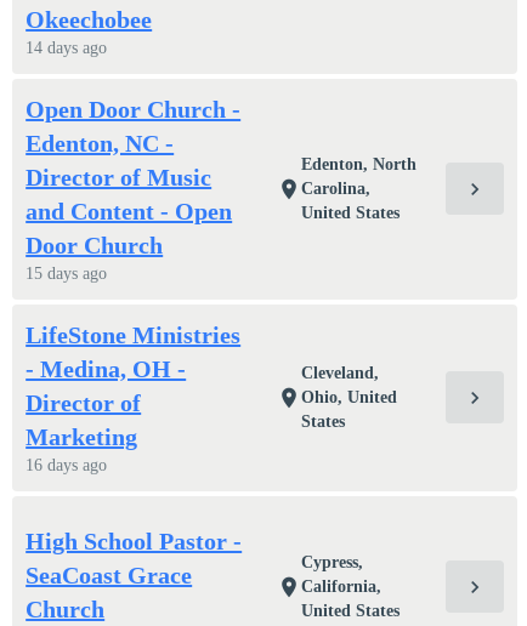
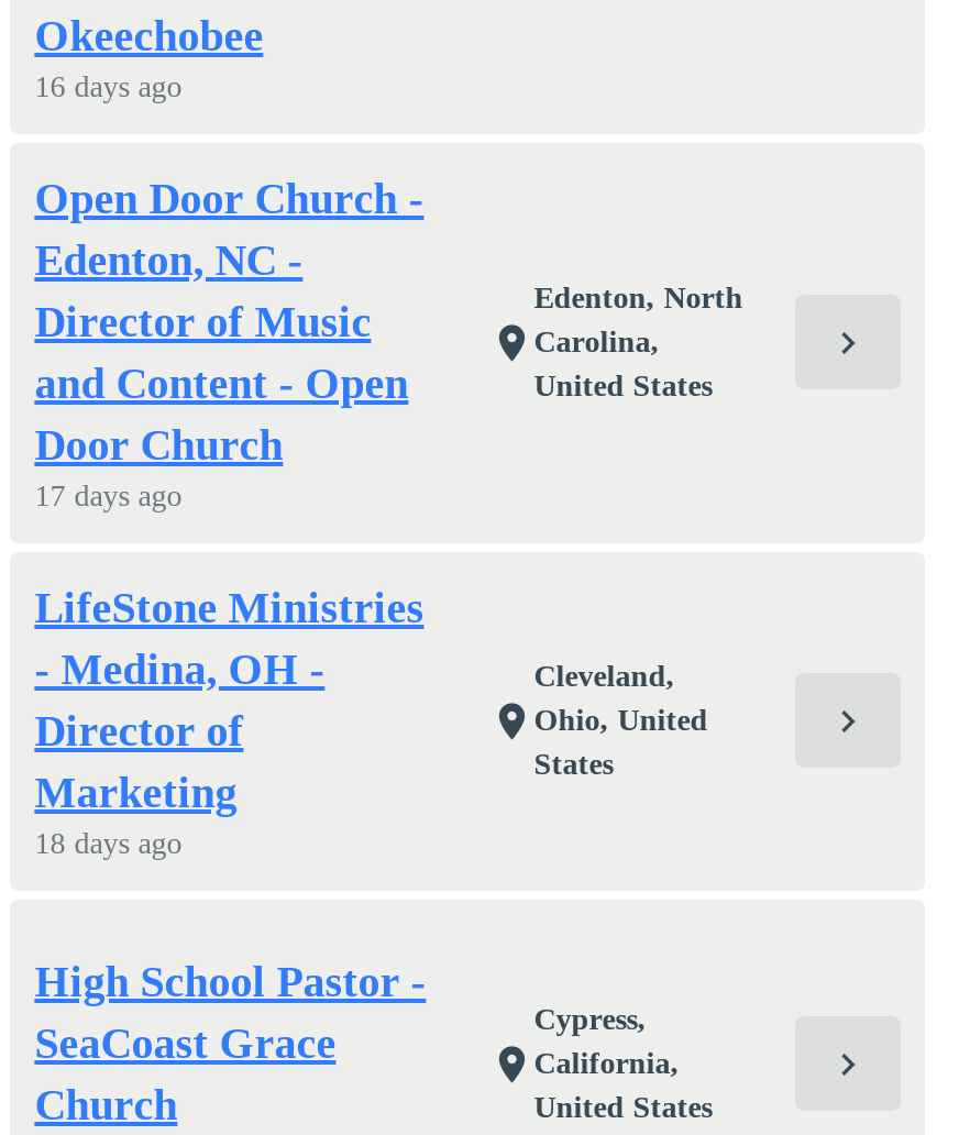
[26,39,107,57] 14 days ago -> [35,70,182,103] 16 days ago
[26,264,107,283] 15 days ago -> [35,480,182,513] 17 days ago
[26,456,107,474] 16 days ago -> [35,827,182,860] 18 days ago

